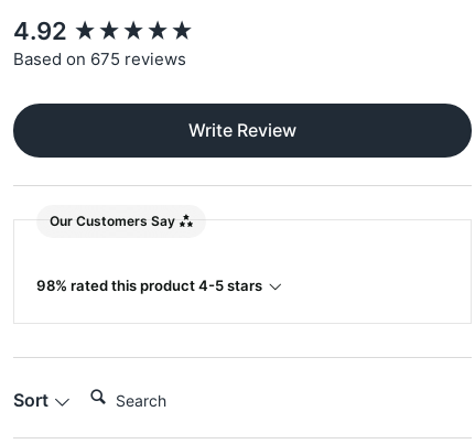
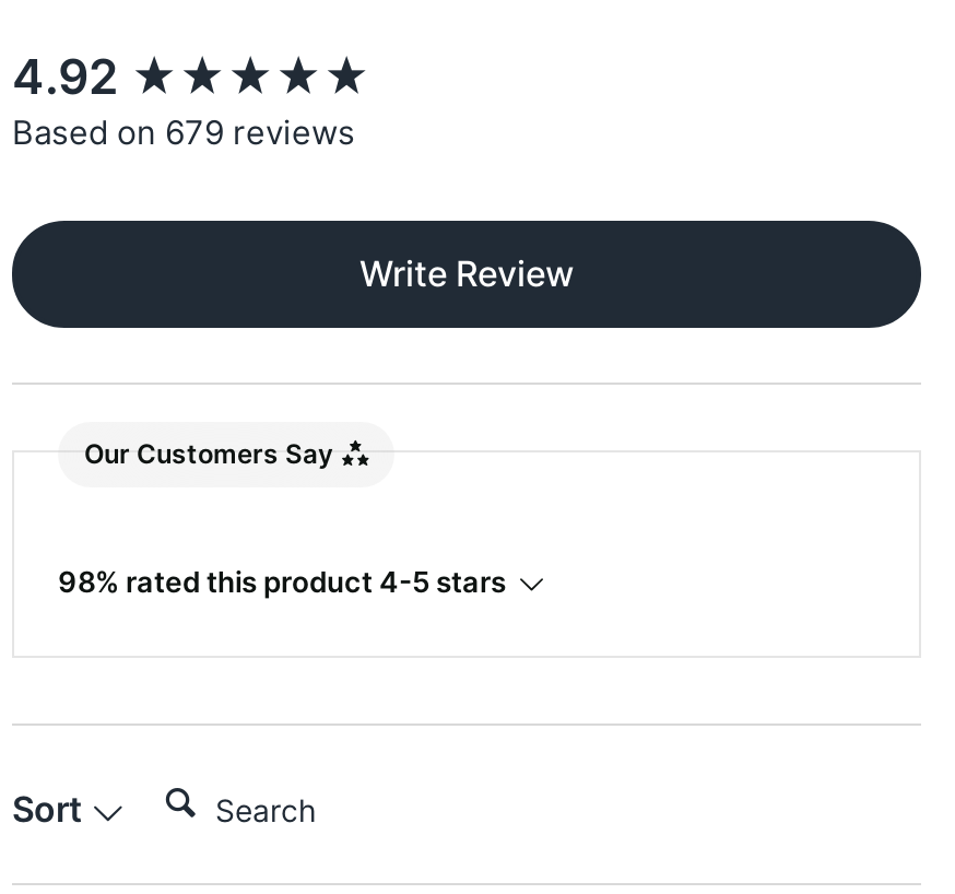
[13,49,186,70] Based on 675 reviews -> [12,112,355,153] Based on 679 reviews

